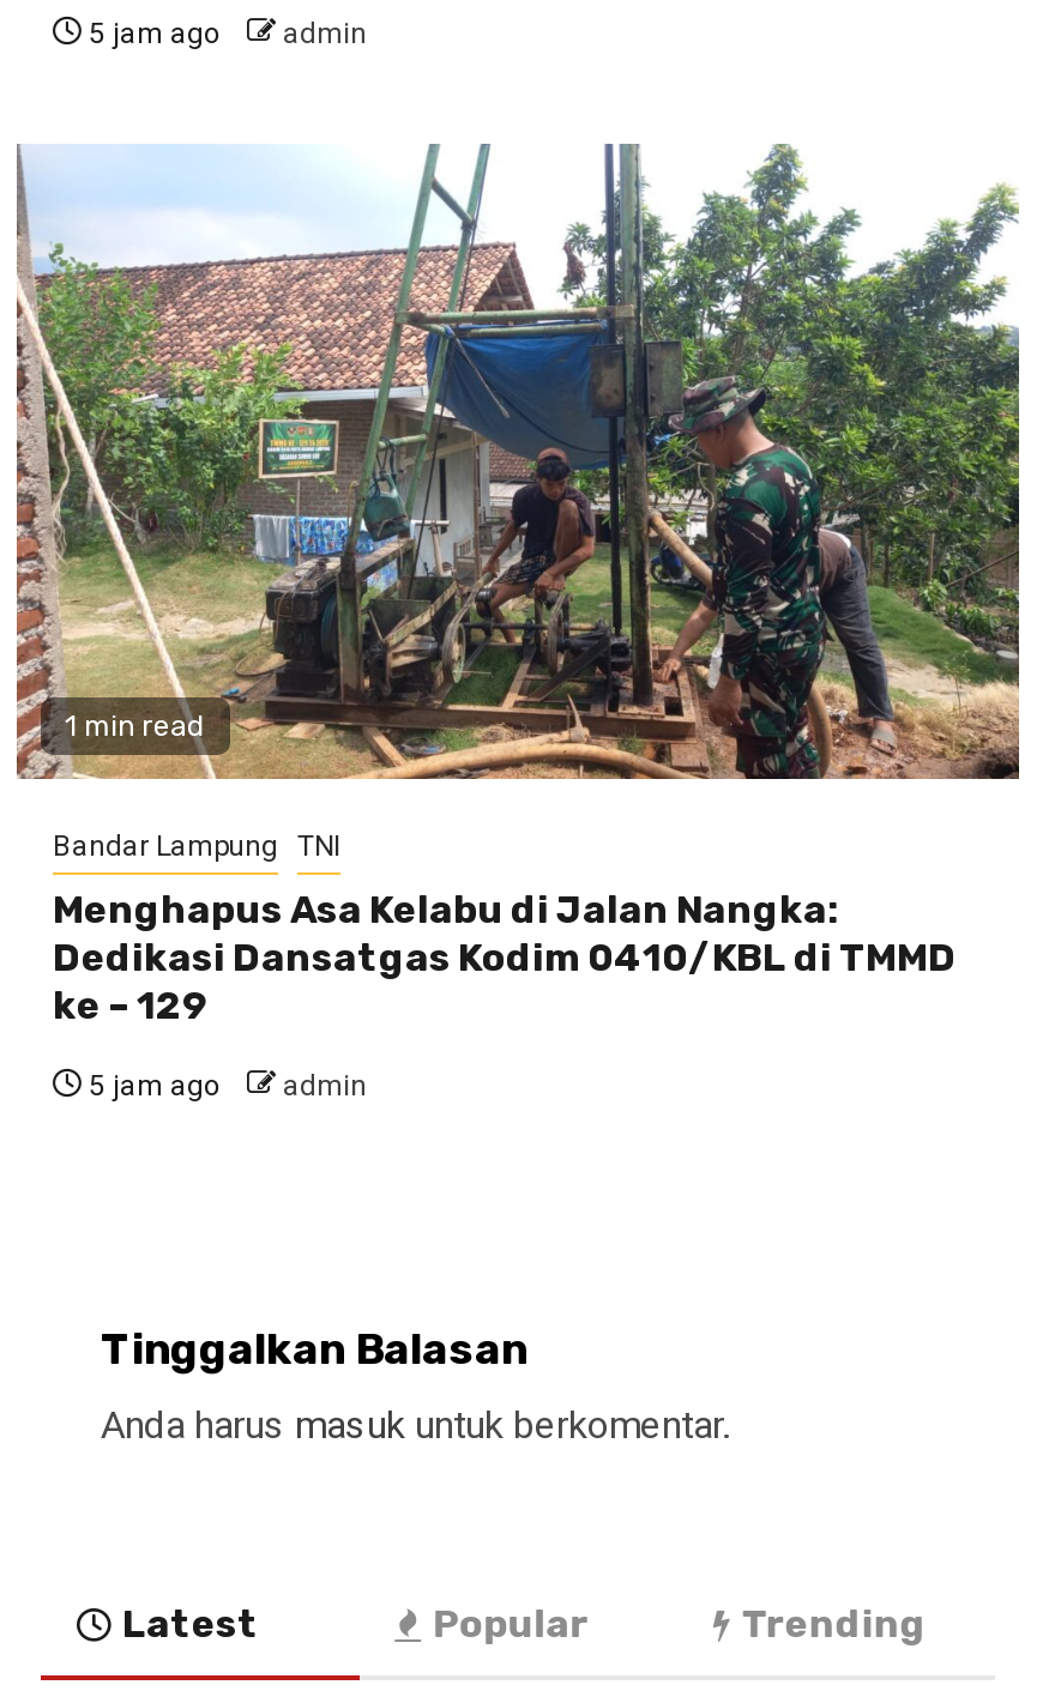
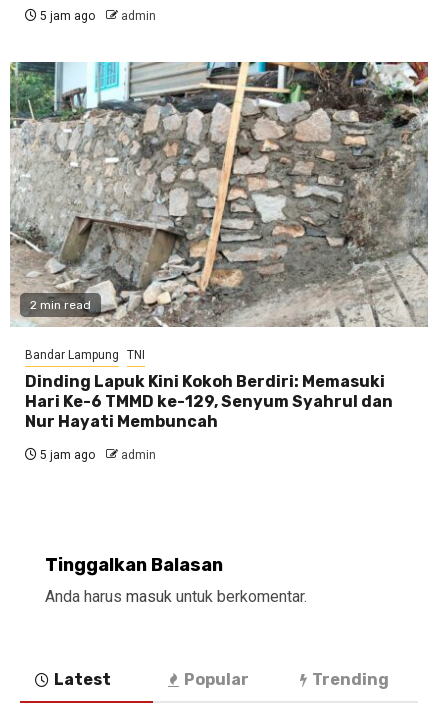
[14,143,1019,783] [image] | 1 min read -> [9,61,429,328] [image] | 2 min read
[53,886,957,1027] Menghapus Asa Kelabu di Jalan Nangka: | Dedikasi Dansatgas Kodim 0410/KBL di TMMD | ke – 129 -> [25,372,393,431] Dinding Lapuk Kini Kokoh Berdiri: Memasuki | Hari Ke-6 TMMD ke-129, Senyum Syahrul dan | Nur Hayati Membuncah

